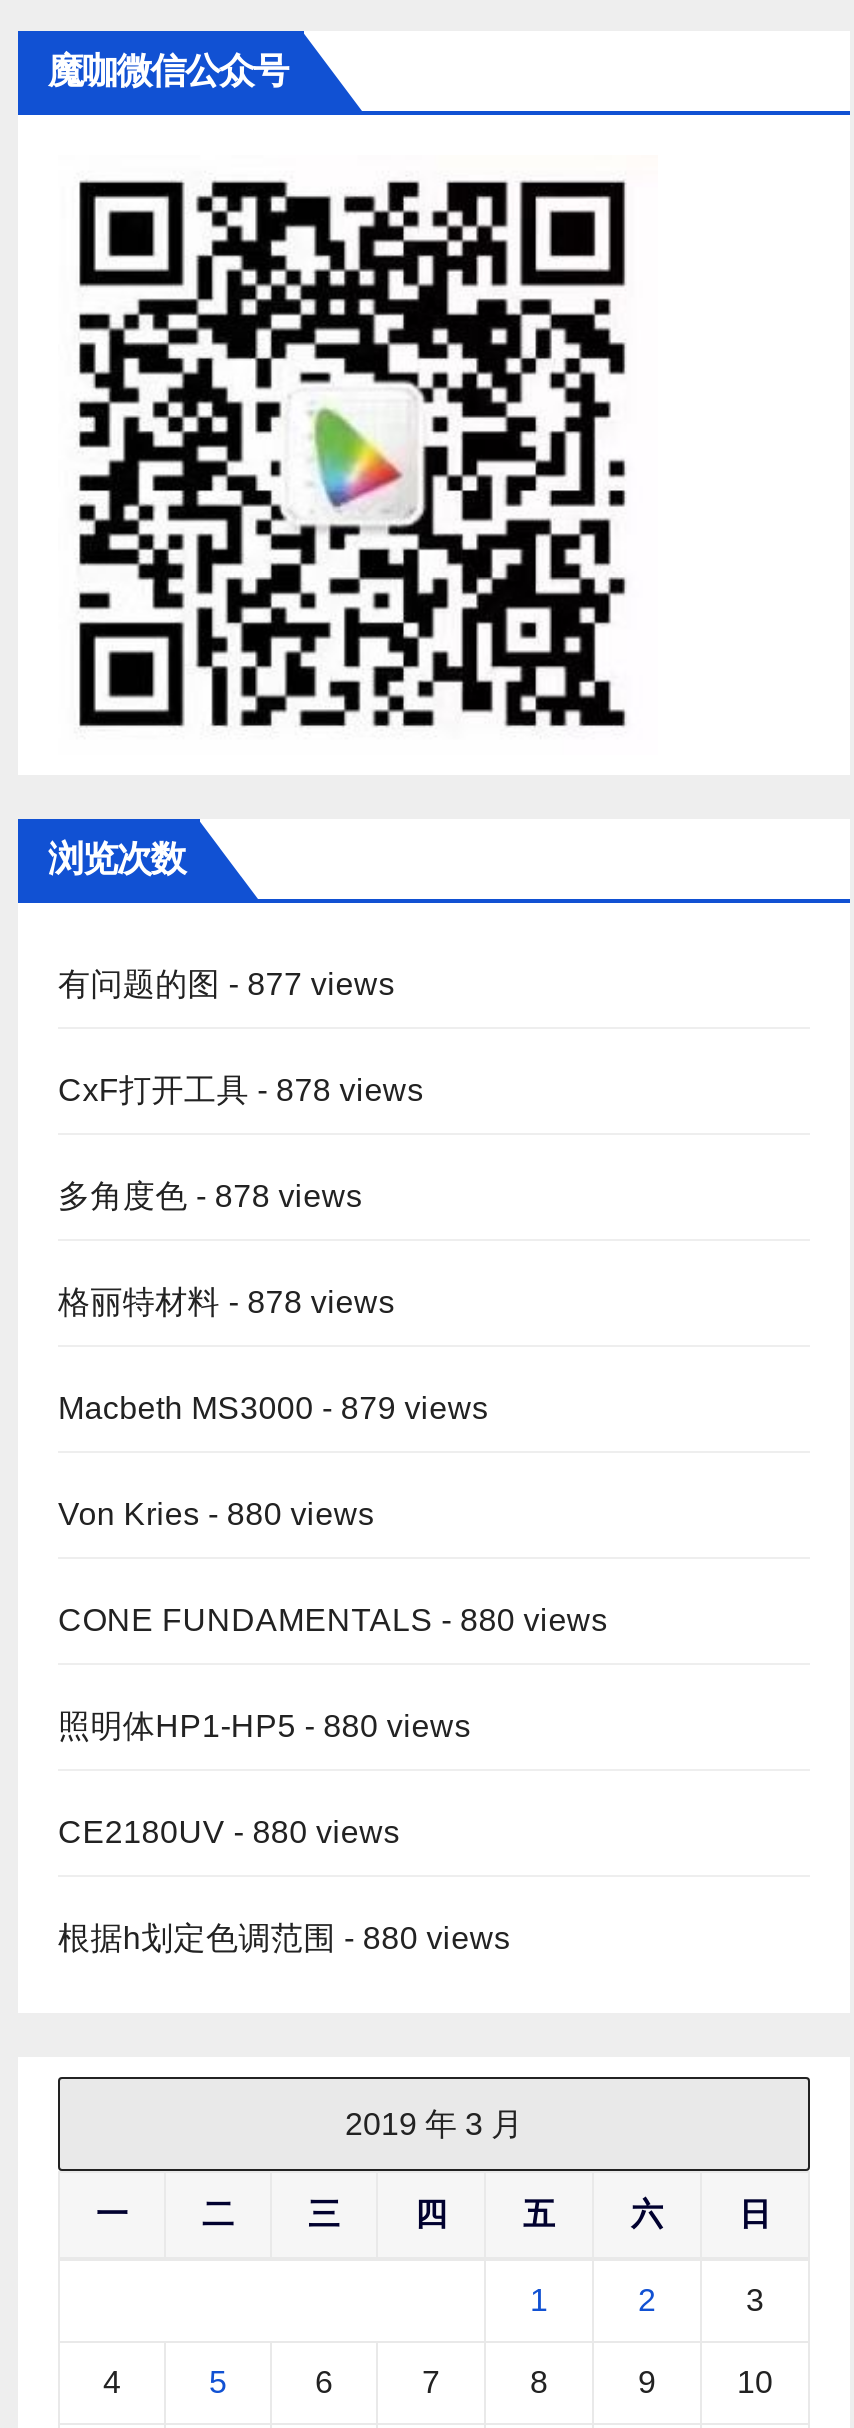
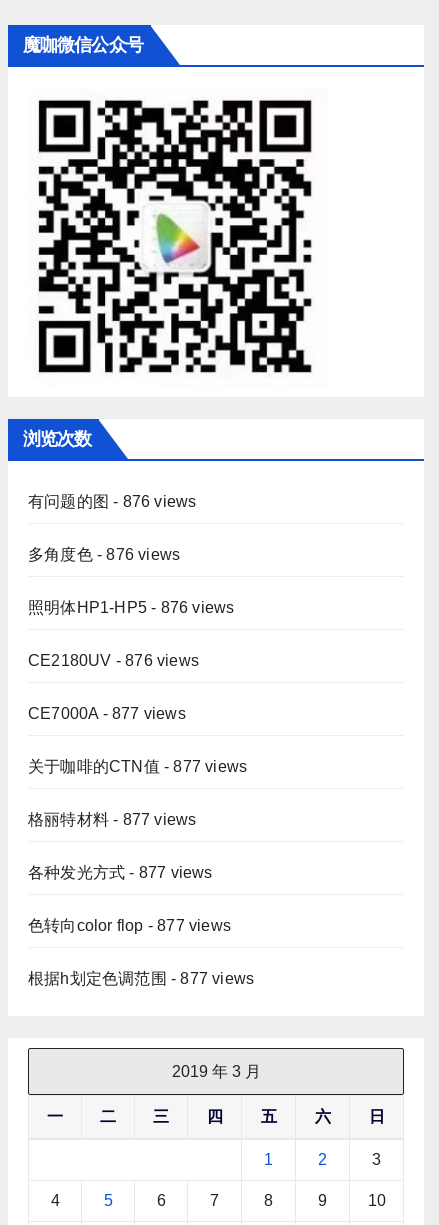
[58,967,395,1001] 有问题的图- 877 views -> [28,493,196,510] 有问题的图- 876 views
[58,1073,424,1107] CxF打开工具- 878 views -> [28,546,180,563] 多角度色- 876 views
[58,1179,362,1213] 多角度色- 878 views -> [28,599,234,616] 照明体HP1-HP5 - 876 views
[58,1285,395,1319] 格丽特材料- 878 views -> [28,652,199,669] CE2180UV - 876 views
[58,1391,488,1425] Macbeth MS3000 - 879 views -> [28,705,186,722] CE7000A - 877 views
[58,1497,374,1531] Von Kries - 880 views -> [28,758,247,775] 关于咖啡的CTN值- 877 views
[58,1603,608,1637] CONE FUNDAMENTALS - 880 views -> [28,811,196,828] 格丽特材料- 877 views
[58,1709,471,1743] 照明体HP1-HP5 - 880 views -> [28,864,213,881] 各种发光方式- 877 views
[58,1815,400,1849] CE2180UV - 880 views -> [28,917,231,934] 色转向color flop - 877 views
[58,1921,510,1955] 根据h划定色调范围- 880 views -> [28,970,254,987] 根据h划定色调范围- 877 views

